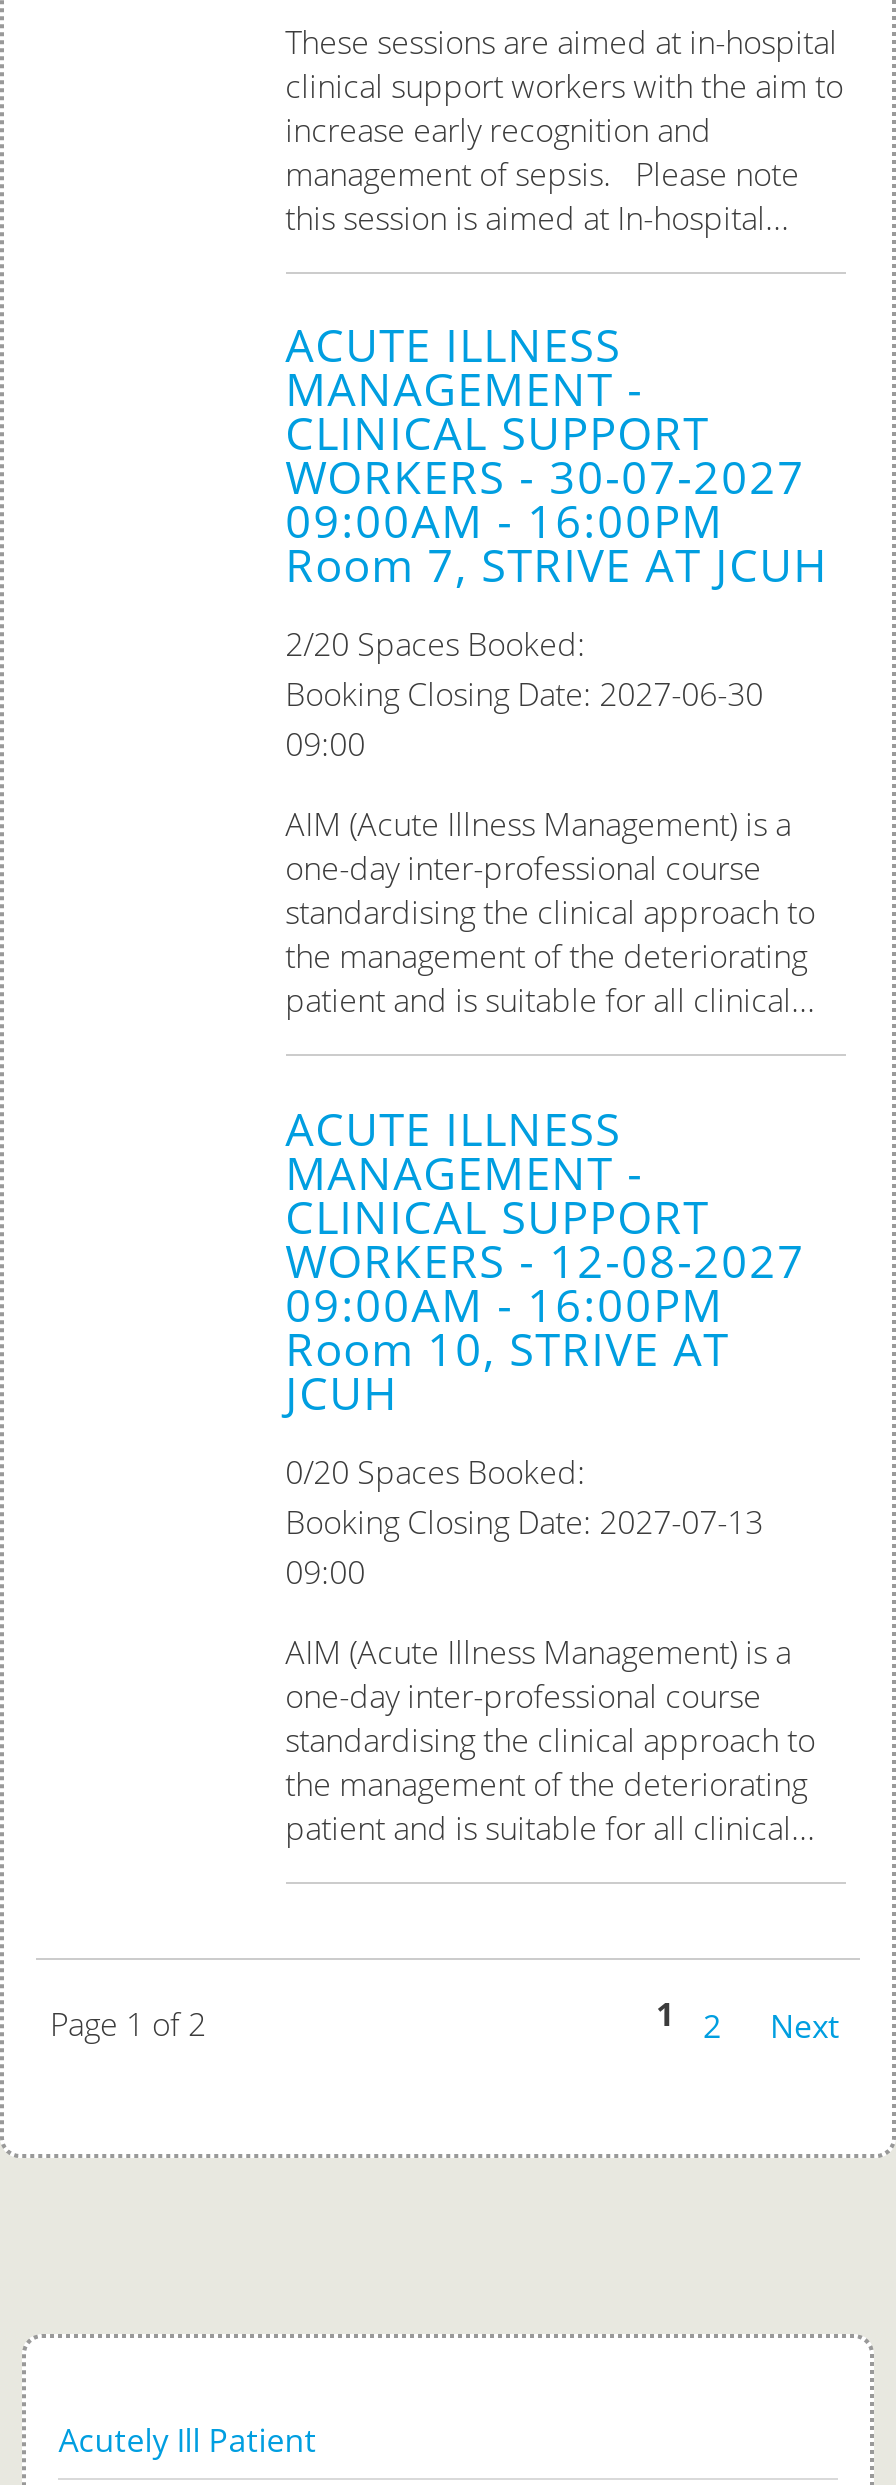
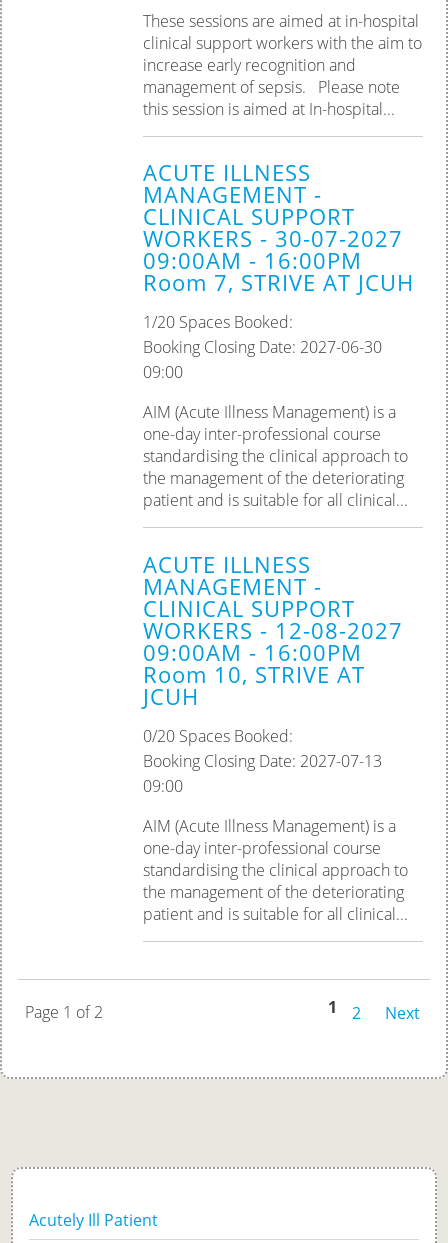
[285,623,585,667] 2/20 Spaces Booked: -> [143,311,293,333] 1/20 Spaces Booked:

